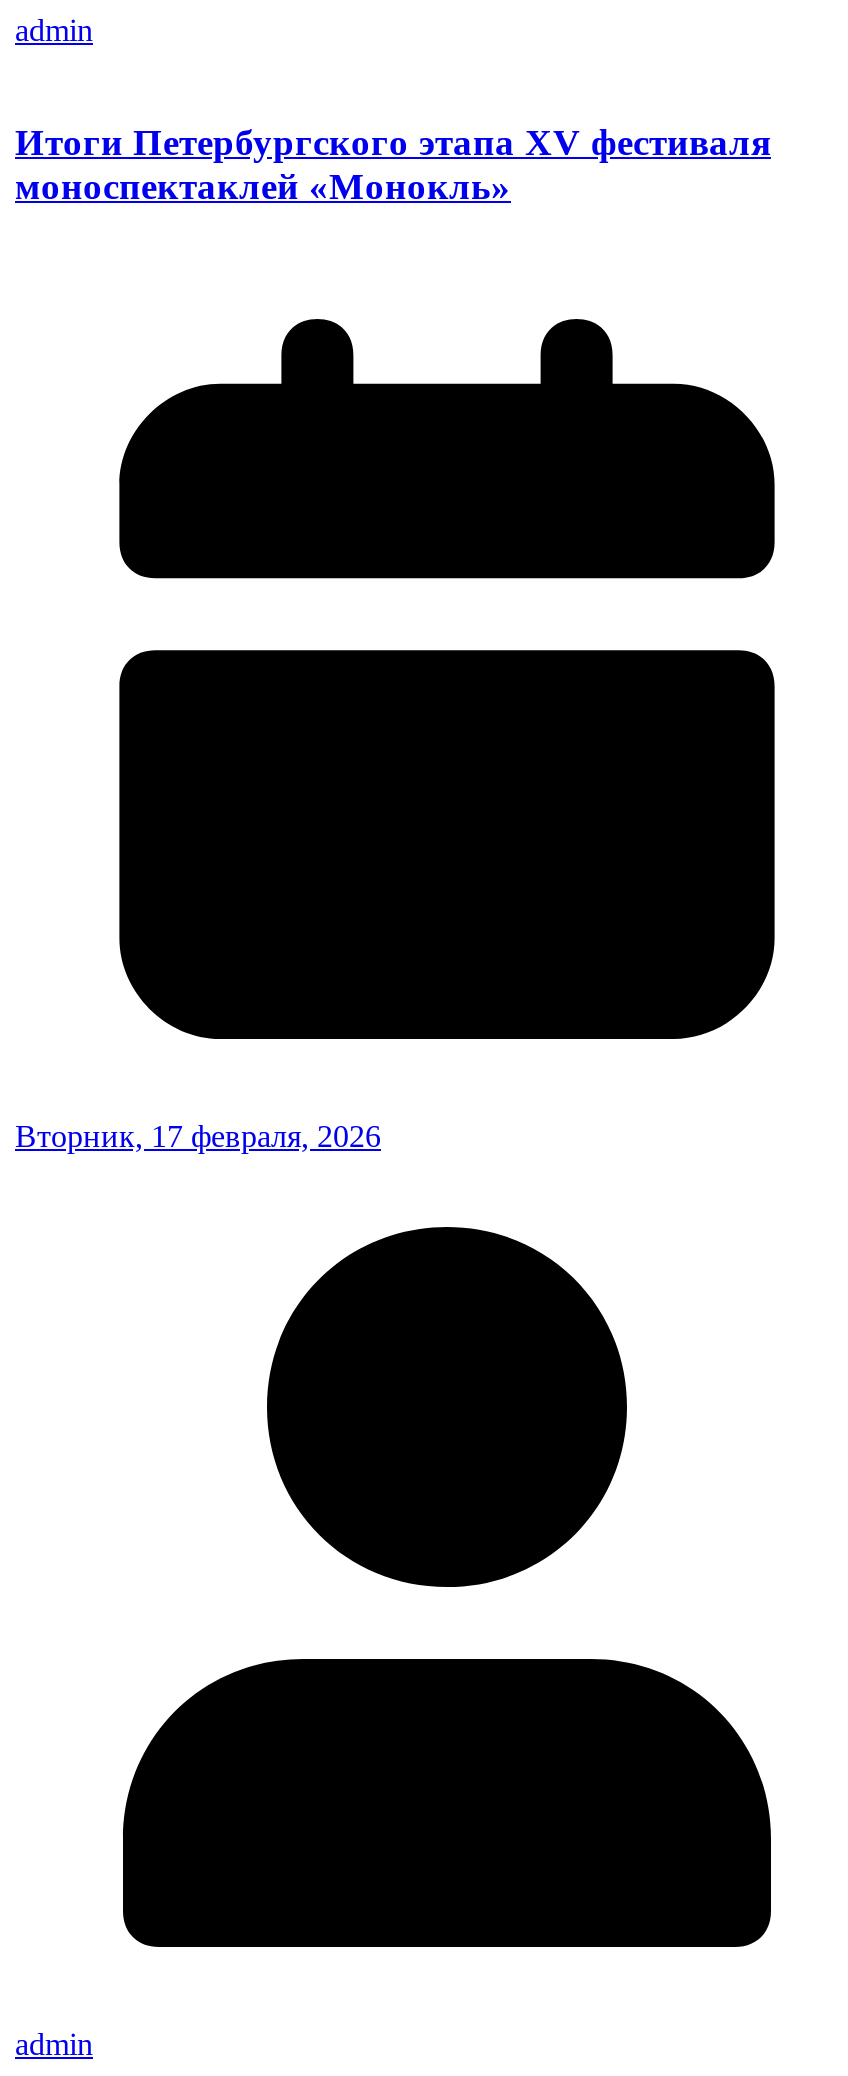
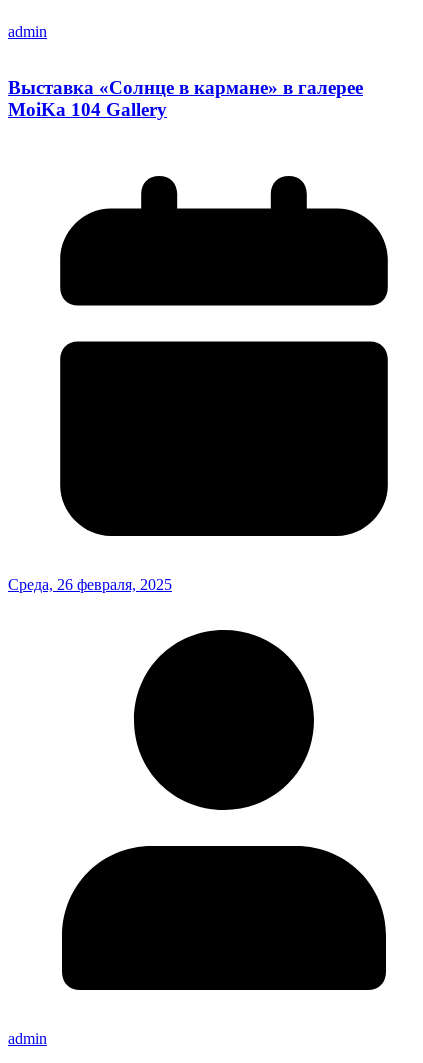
[15,122,771,208] Итоги Петербургского этапа XV фестиваля | моноспектаклей «Монокль» -> [8,77,363,120] Выставка «Солнце в кармане» в галерее | MoiKa 104 Gallery
[15,1119,381,1153] Вторник, 17 февраля, 2026 -> [8,576,172,593] Среда, 26 февраля, 2025

